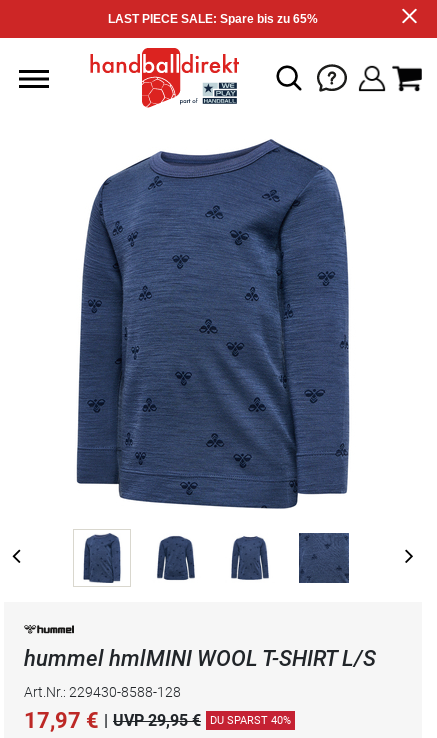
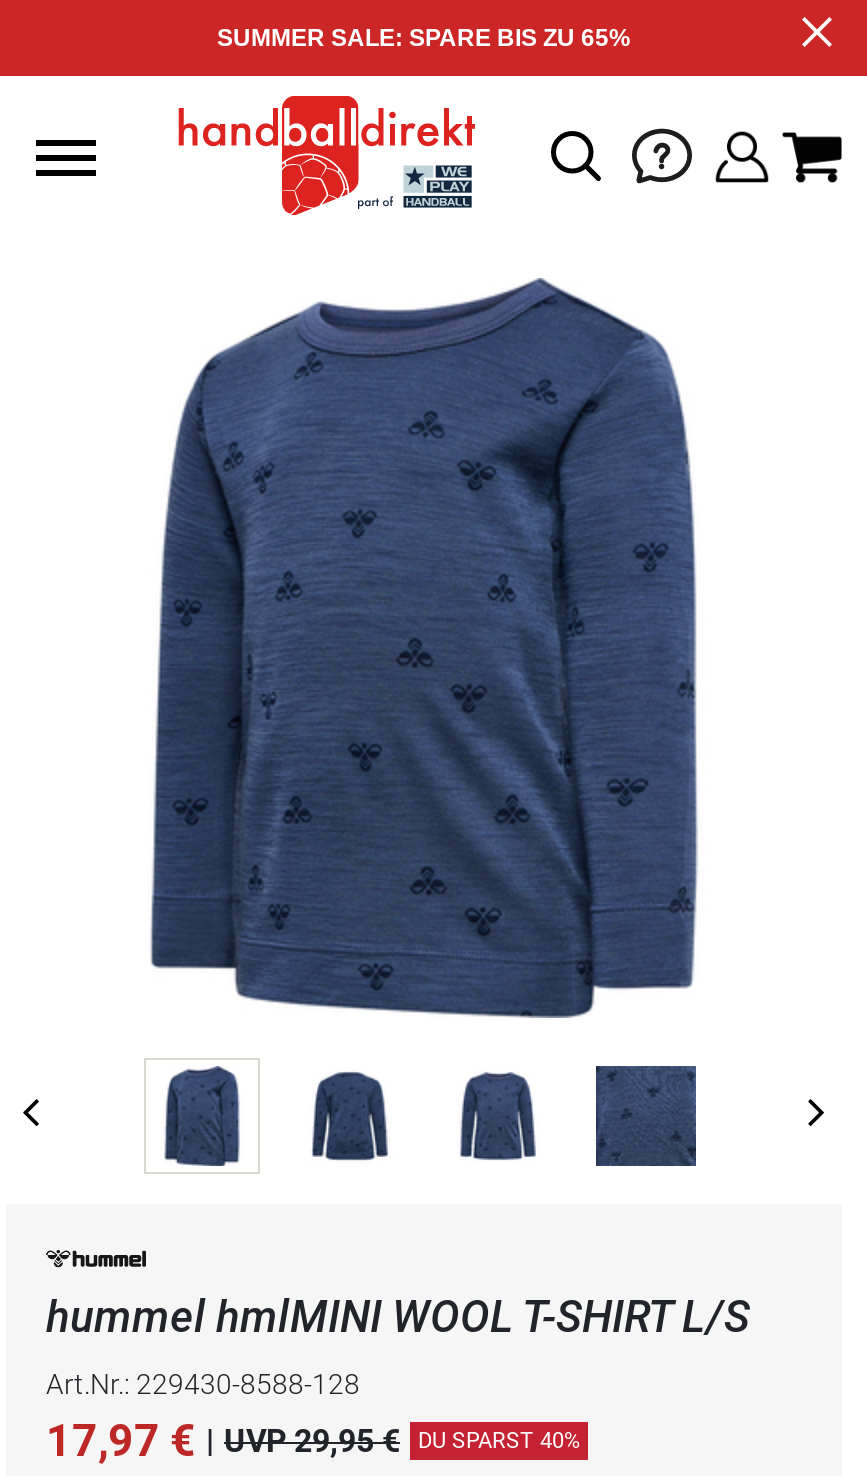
[108,12,318,26] LAST PIECE SALE: Spare bis zu 65% -> [217,24,631,52] SUMMER SALE: SPARE BIS ZU 65%

